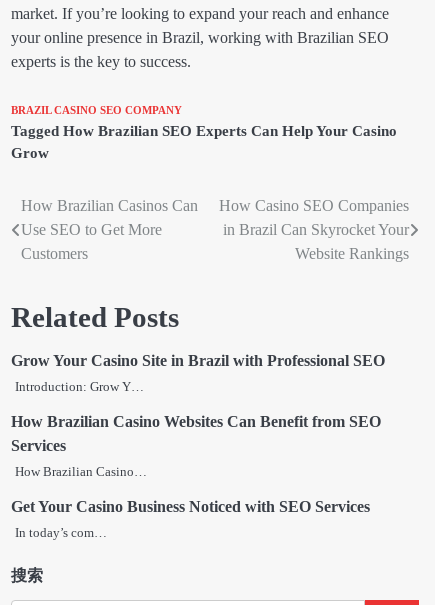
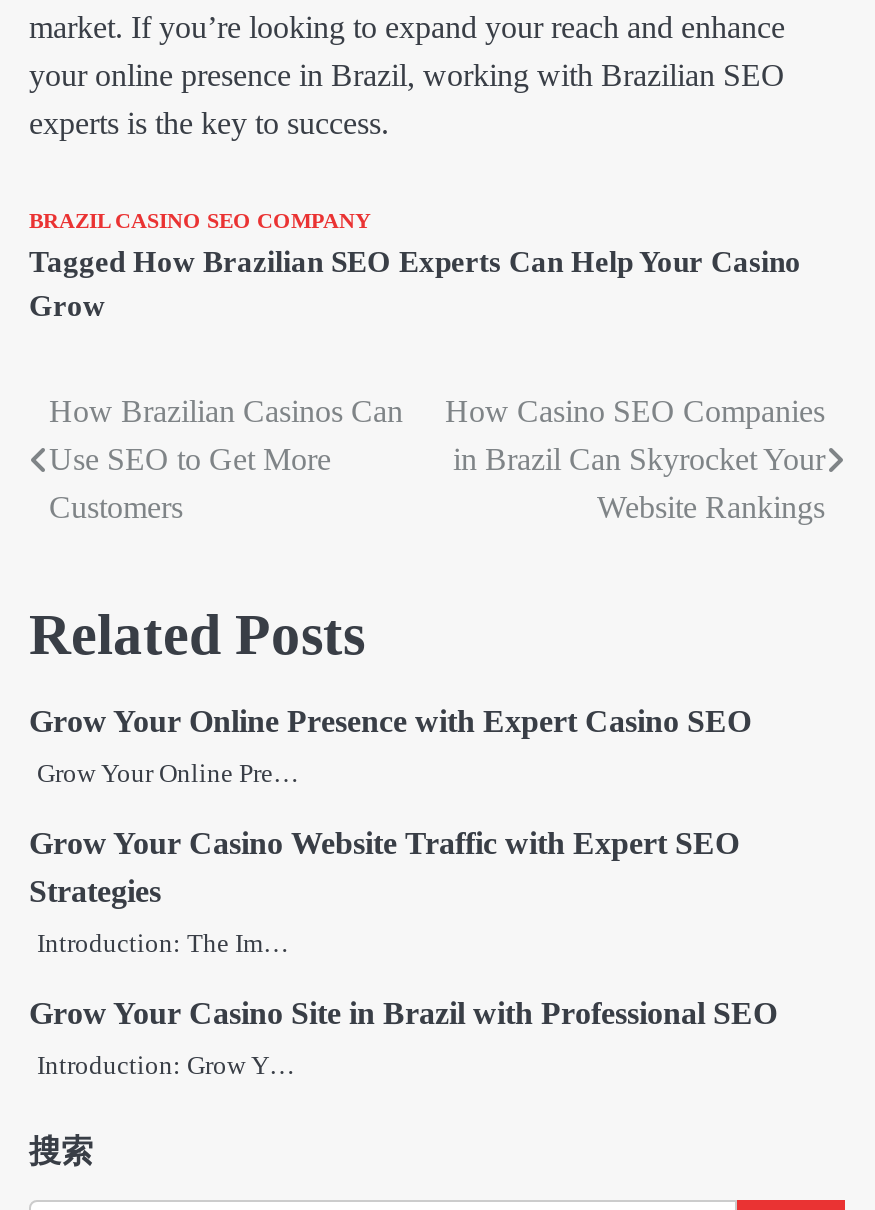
none -> [29,704,751,958] Grow Your Online Presence with Expert Casino SEO | Grow Your Online Pre… | Grow Your Casino Website Traffic with Expert SEO | Strategies | Introduction: The Im…
moved [11,352,385,394] -> [29,996,777,1080]: Grow Your Casino Site in Brazil with Professional SEO | Introduction: Grow Y…
[11,413,381,540] How Brazilian Casino Websites Can Benefit from SEO | Services | How Brazilian Casino… | Get Your Casino Business Noticed with SEO Services | In today’s com… -> none

